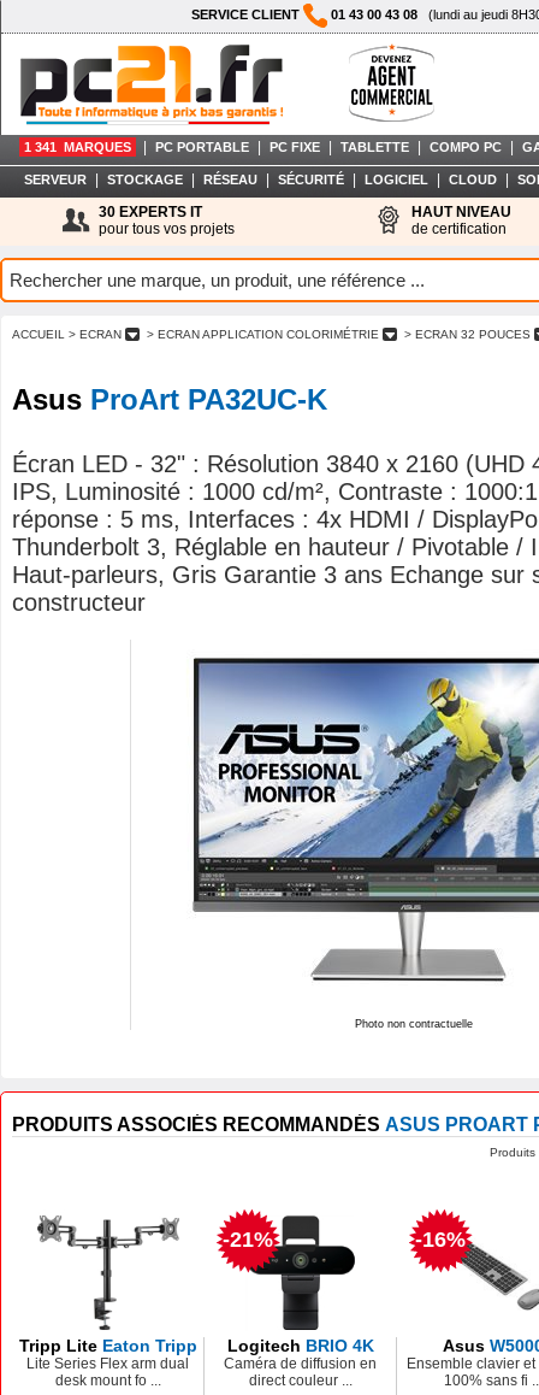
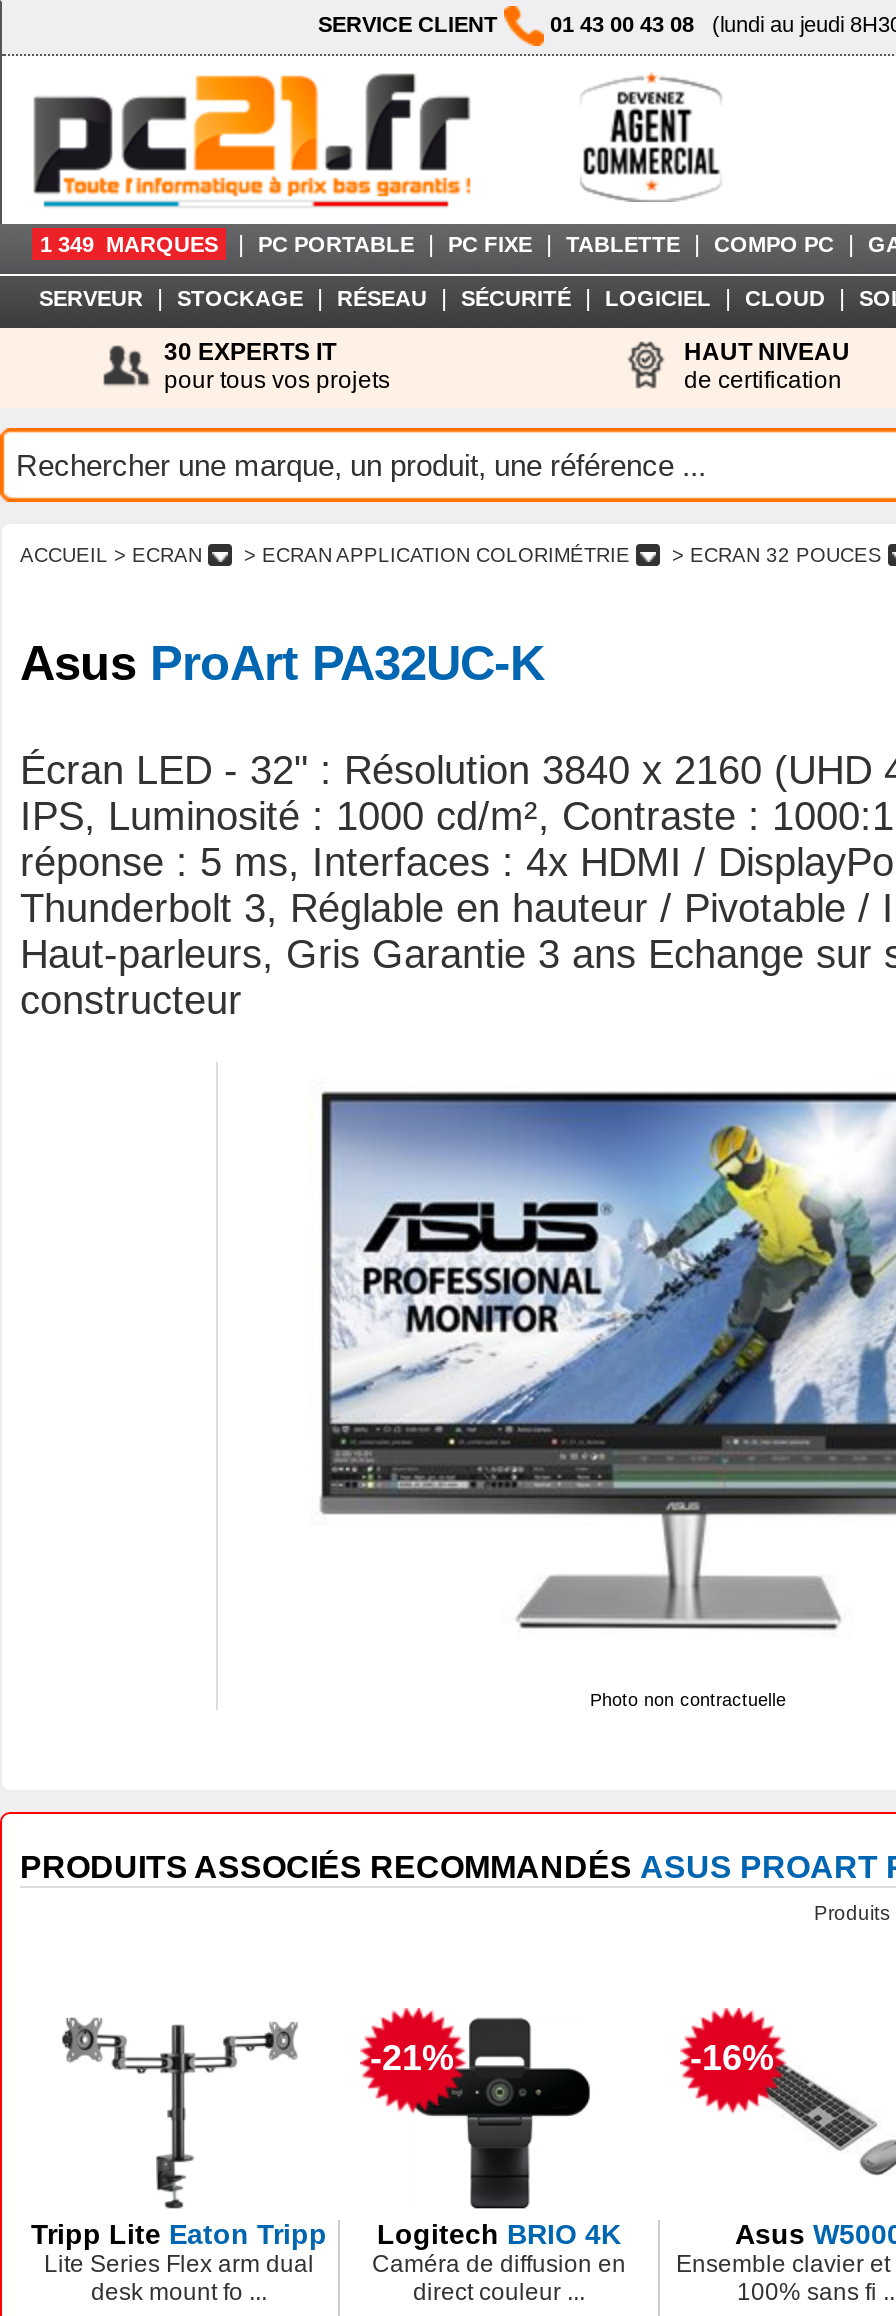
[24,140,131,154] 1 341 MARQUES -> [40,232,218,256] 1 349 MARQUES

